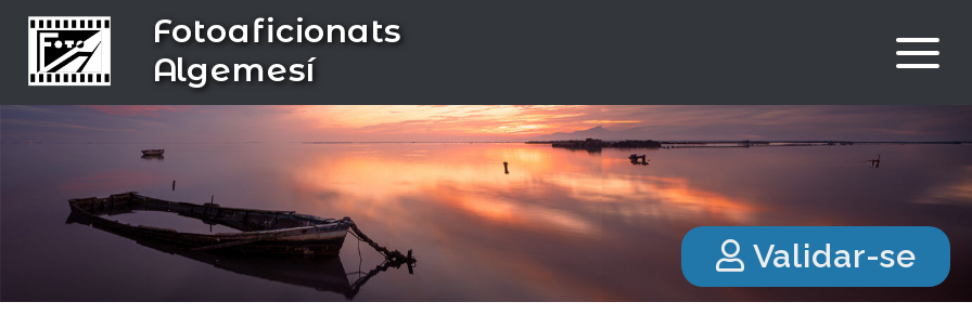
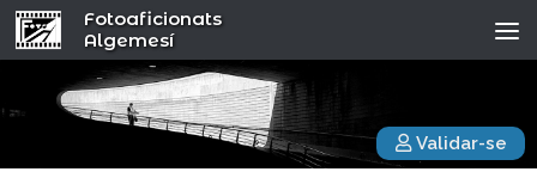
[7,103,965,304] [image] -> [4,60,533,168] [image]

